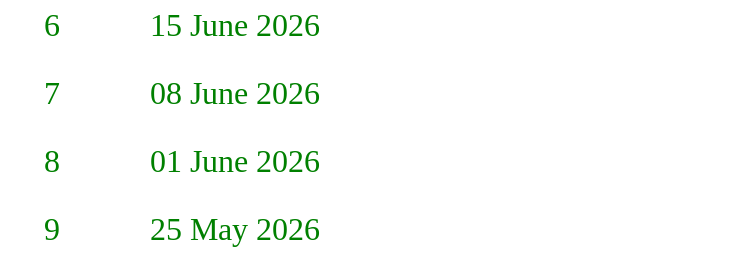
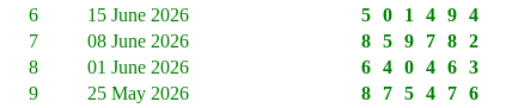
none -> [361,5,490,25] 501494
none -> [361,31,490,51] 859782
none -> [361,57,490,77] 640463
none -> [361,83,490,103] 875476

